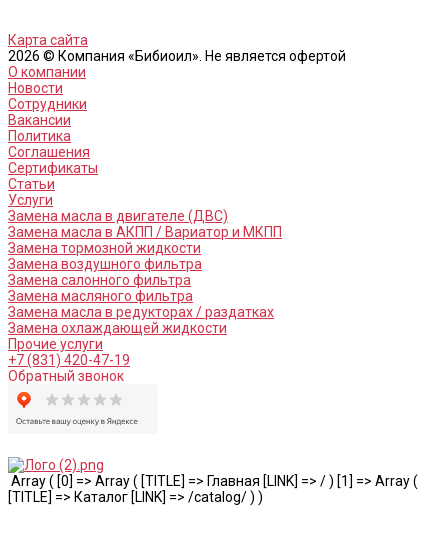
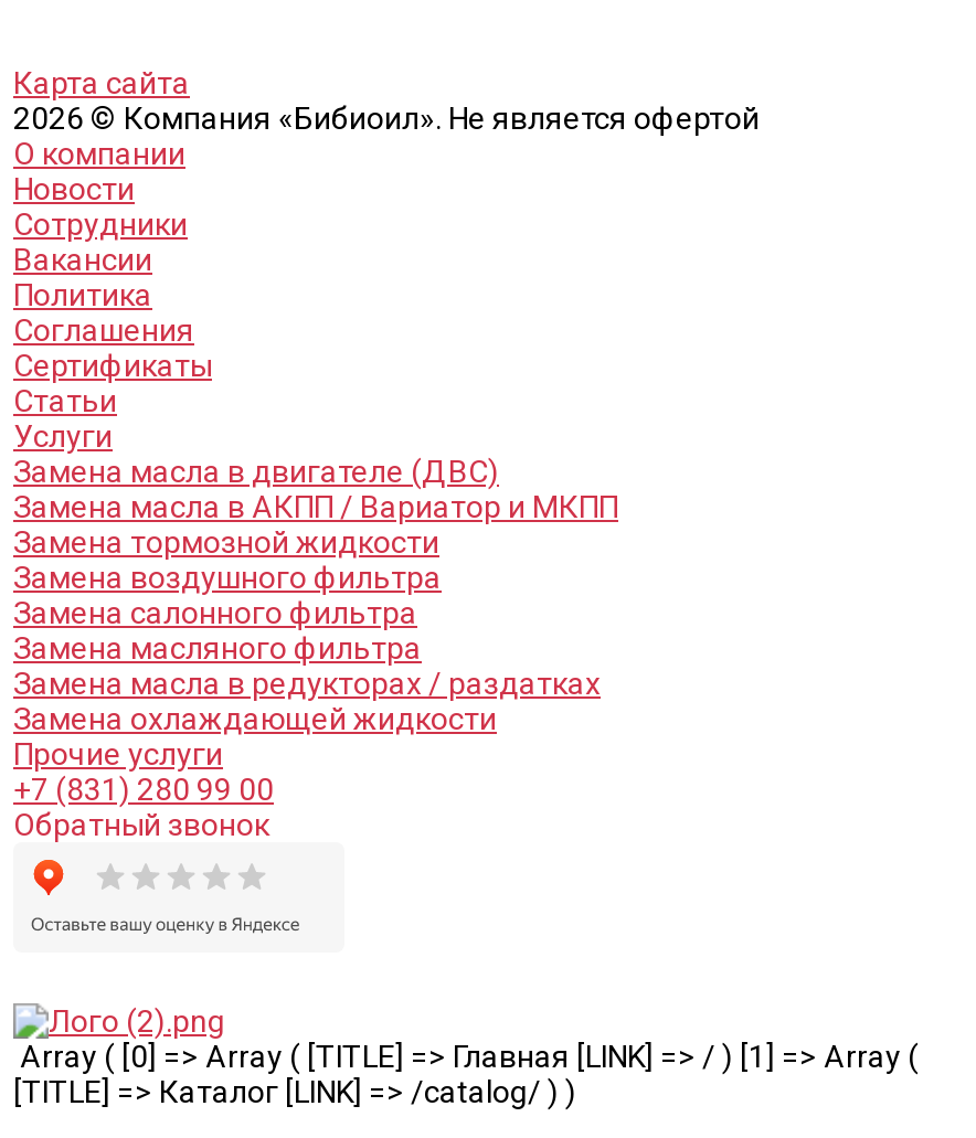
[8,352,130,368] +7 (831) 420-47-19 -> [13,771,274,806] +7 (831) 280 99 00

